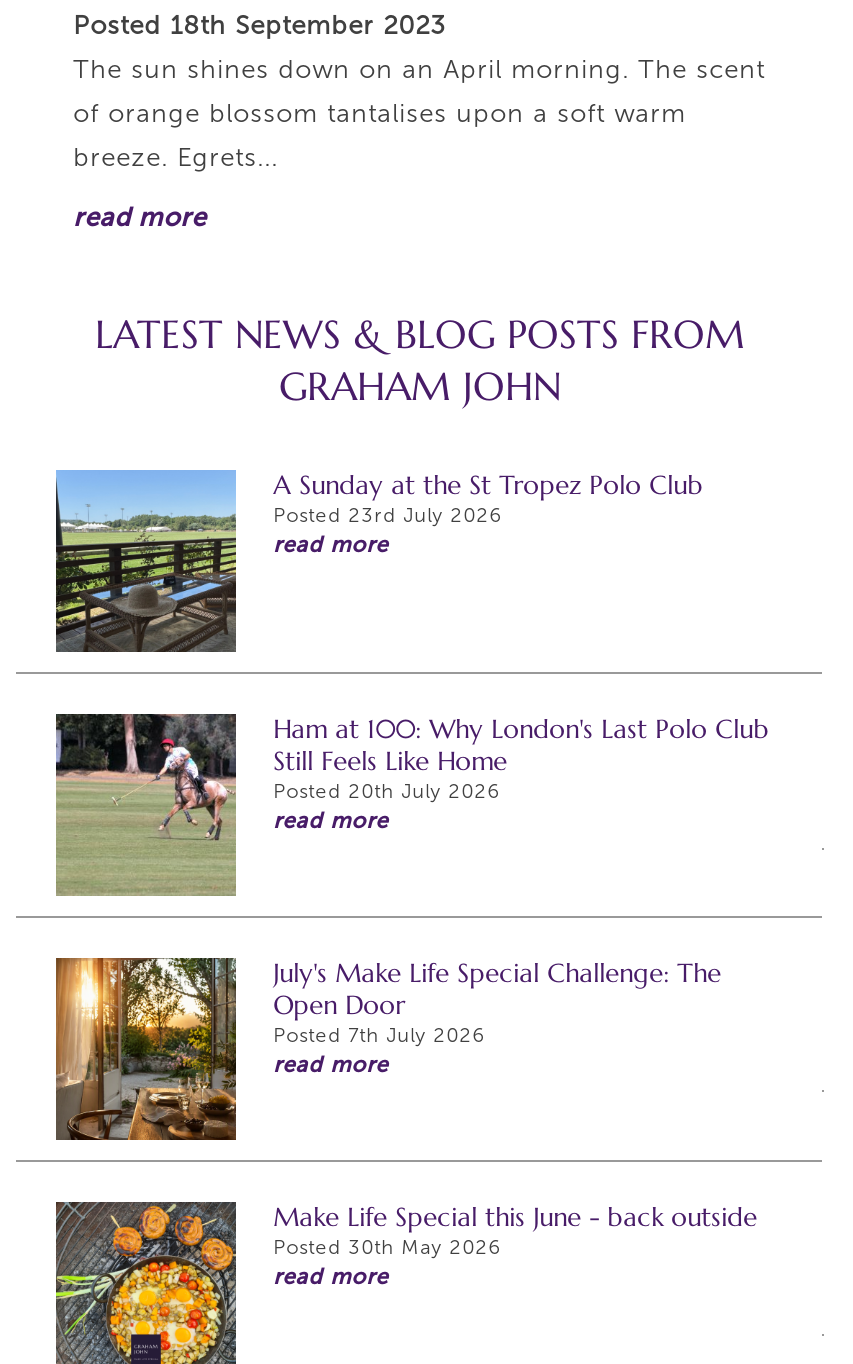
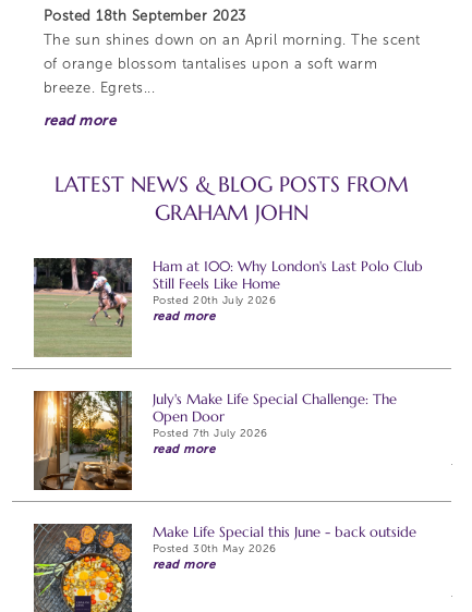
[54,468,703,654] [image] | A Sunday at the St Tropez Polo Club | Posted 23rd July 2026 | read more -> none

